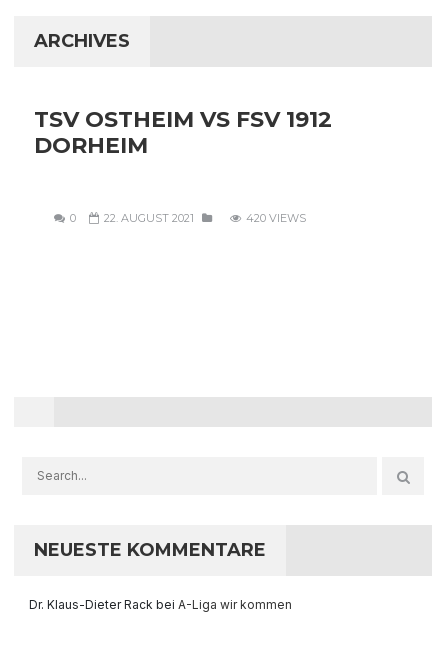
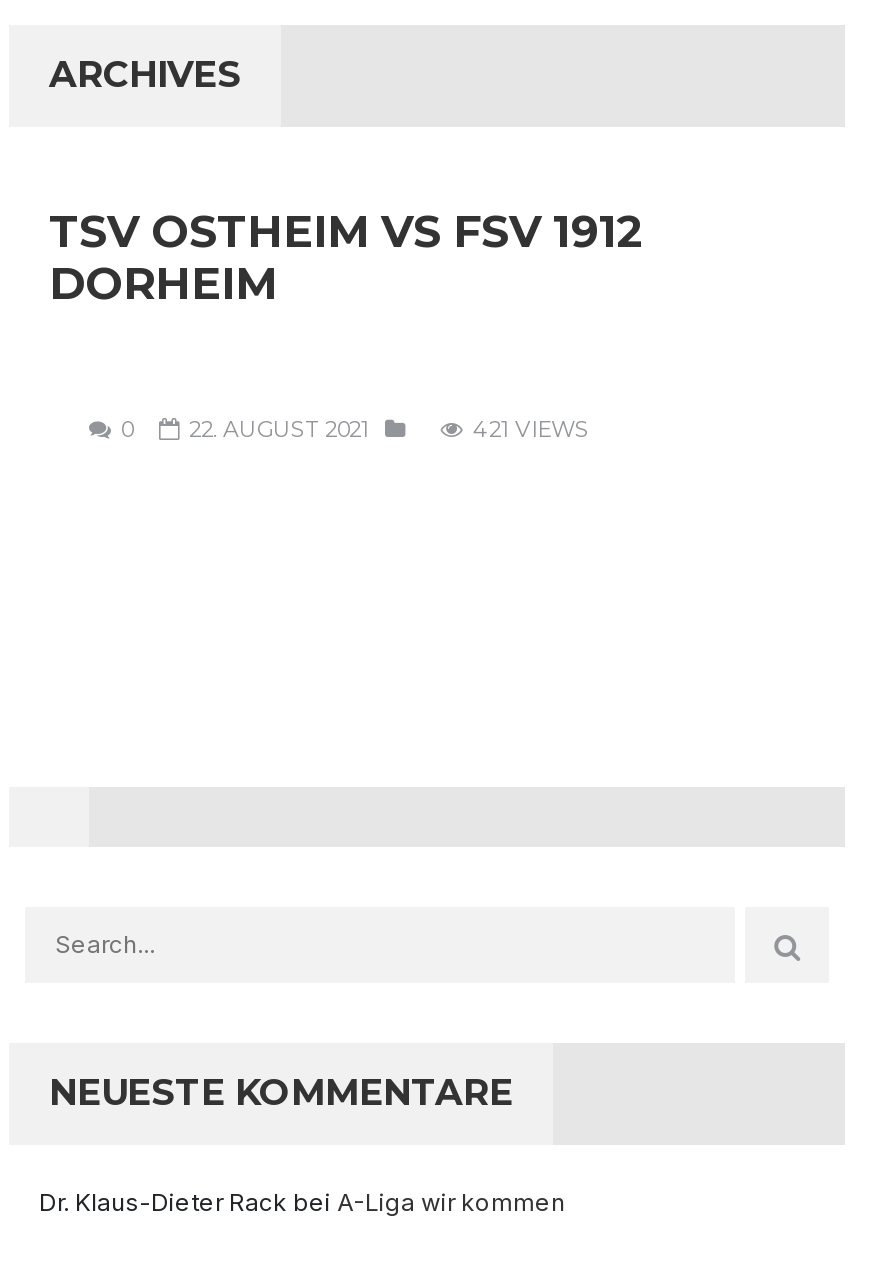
[246,211,306,225] 420 VIEWS -> [473,415,589,443] 421 VIEWS

